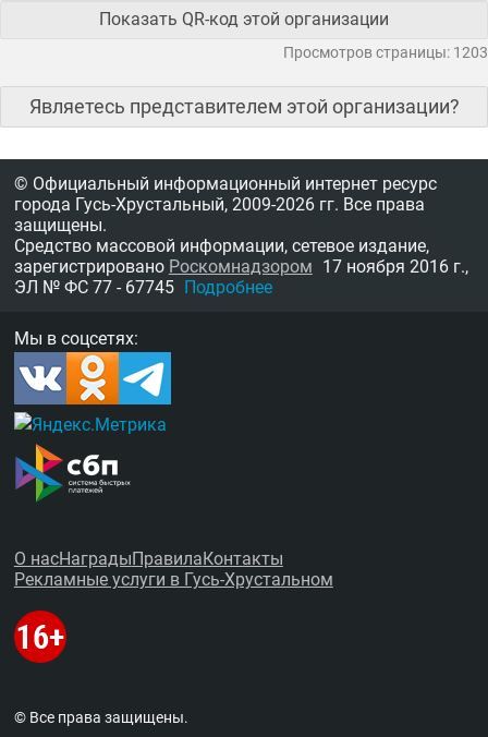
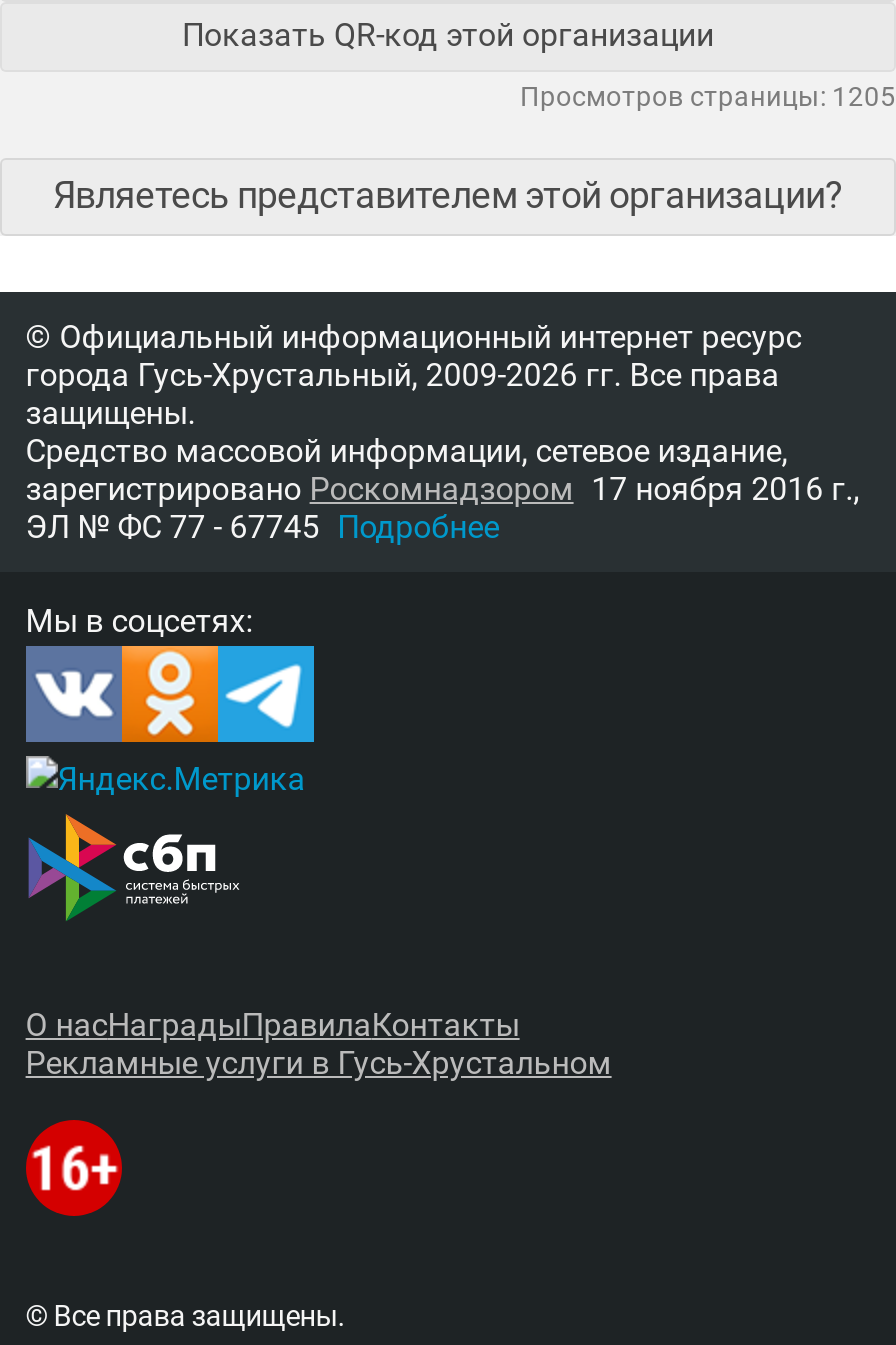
[283,44,488,61] Просмотров страницы: 1203 -> [520,80,896,112] Просмотров страницы: 1205

